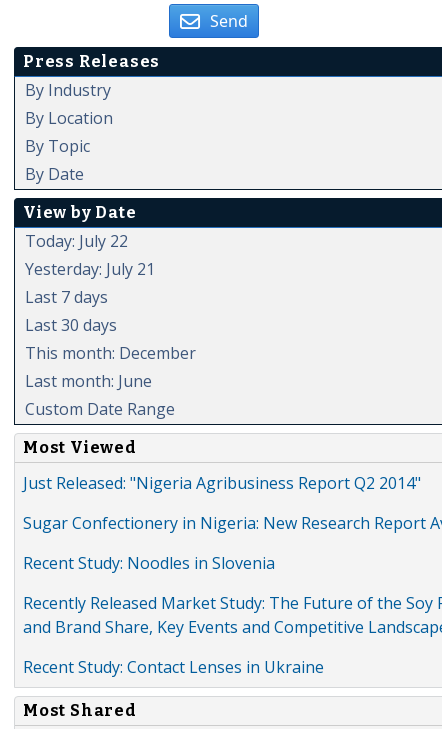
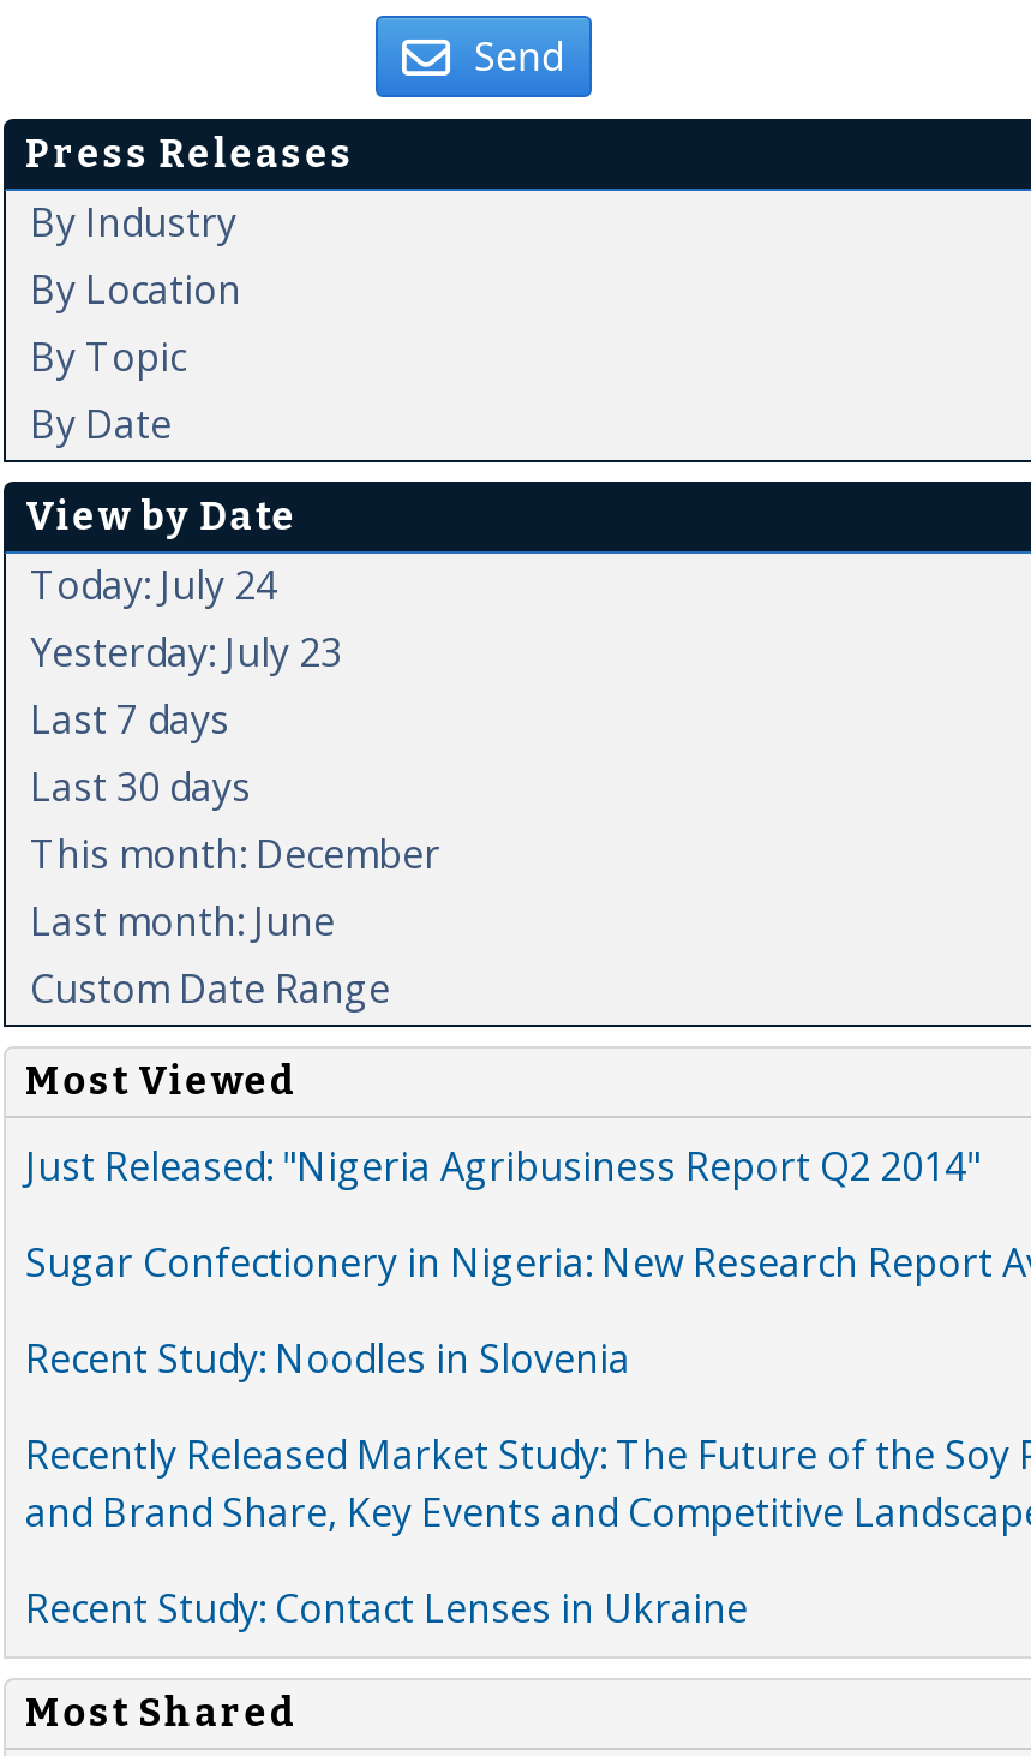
[25,230,128,252] Today: July 22 -> [30,559,277,612] Today: July 24
[25,258,155,280] Yesterday: July 21 -> [30,626,342,679] Yesterday: July 23

